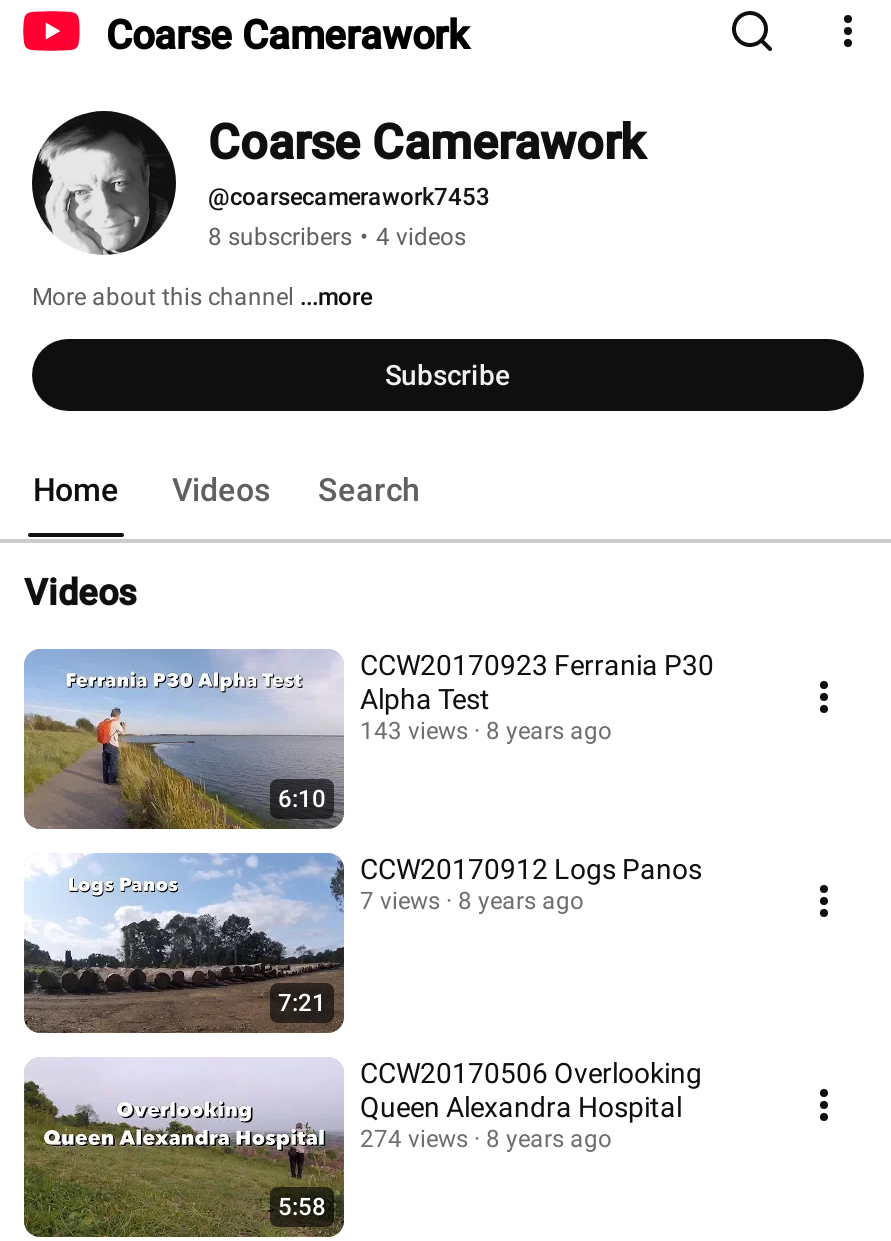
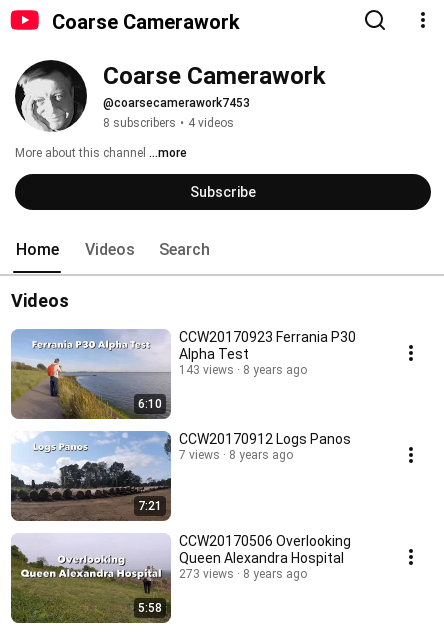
[360,1125,612,1153] 274 views 8 years ago -> [179,567,307,581] 273 views 8 years ago

